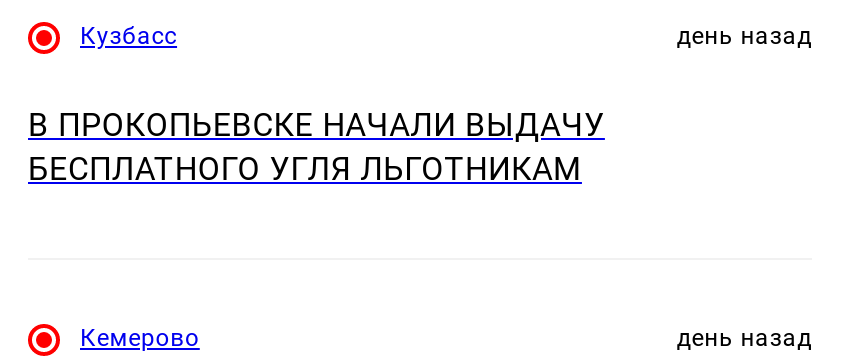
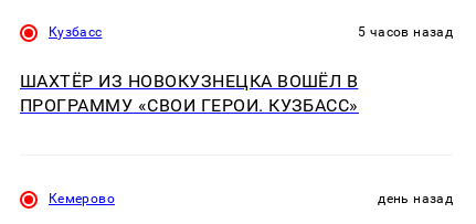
[677,22,812,50] день назад -> [358,24,453,40] 5 часов назад
[28,106,605,188] В ПРОКОПЬЕВСКЕ НАЧАЛИ ВЫДАЧУ | БЕСПЛАТНОГО УГЛЯ ЛЬГОТНИКАМ -> [20,71,359,116] ШАХТЁР ИЗ НОВОКУЗНЕЦКА ВОШЁЛ В | ПРОГРАММУ «СВОИ ГЕРОИ. КУЗБАСС»

